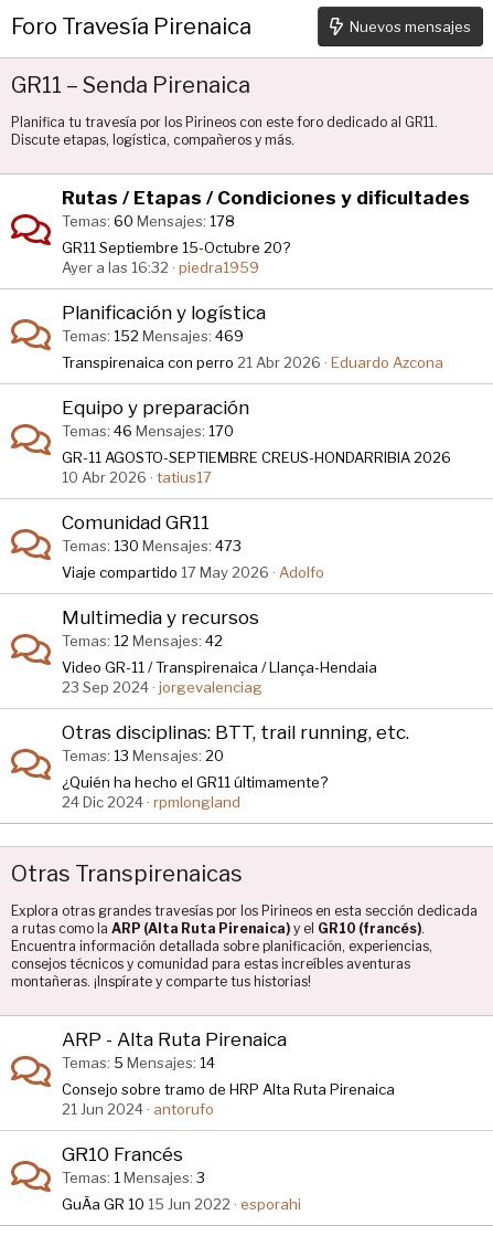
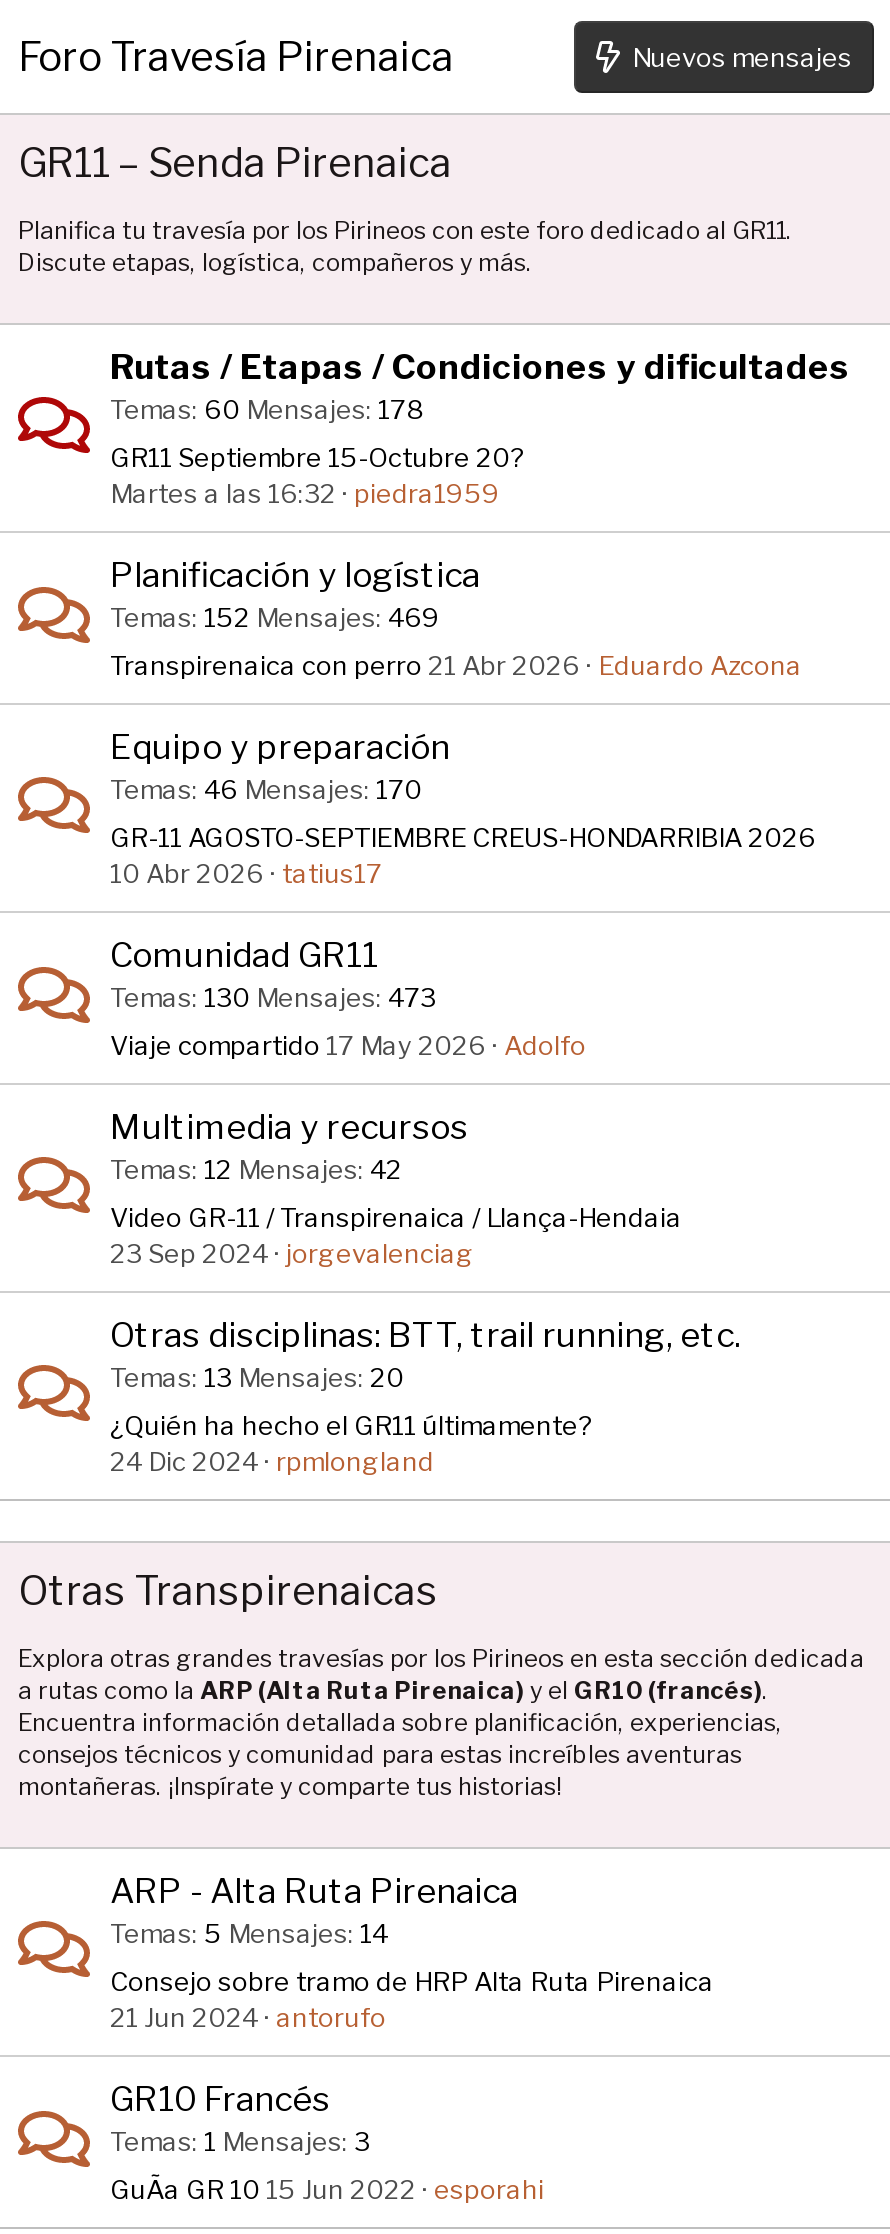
[62,258,259,276] Ayer a las 16:32 piedra1959 -> [110,476,500,508] Martes a las 16:32 piedra1959

